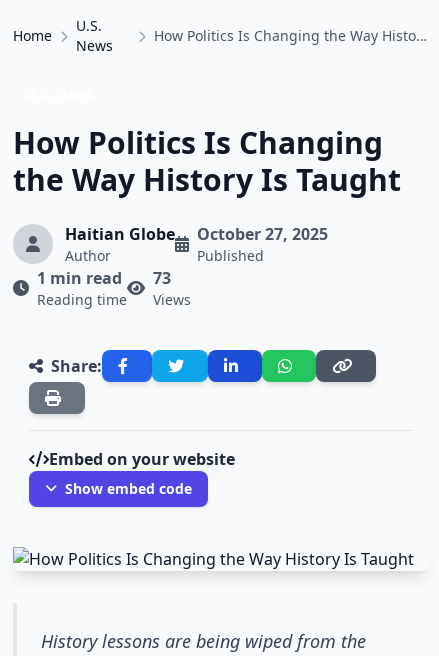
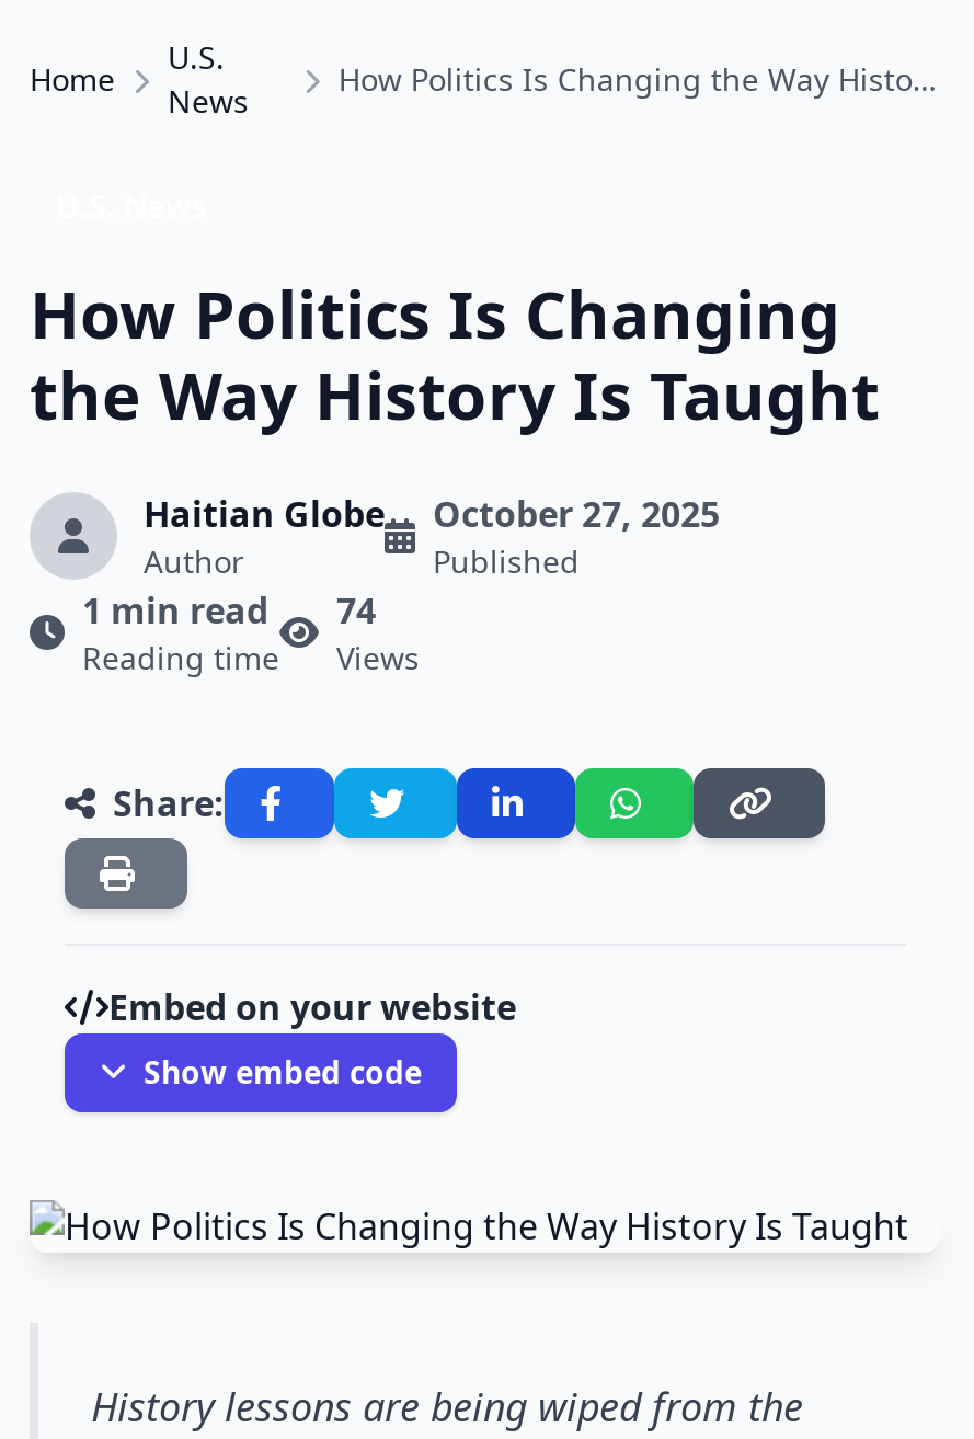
[37,267,171,289] 1 min read 73 -> [82,586,376,635] 1 min read 74

